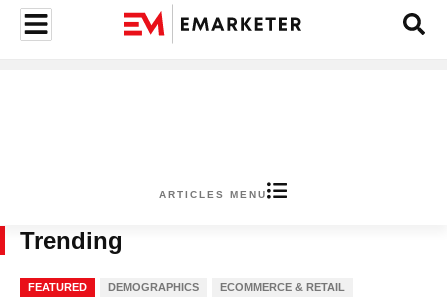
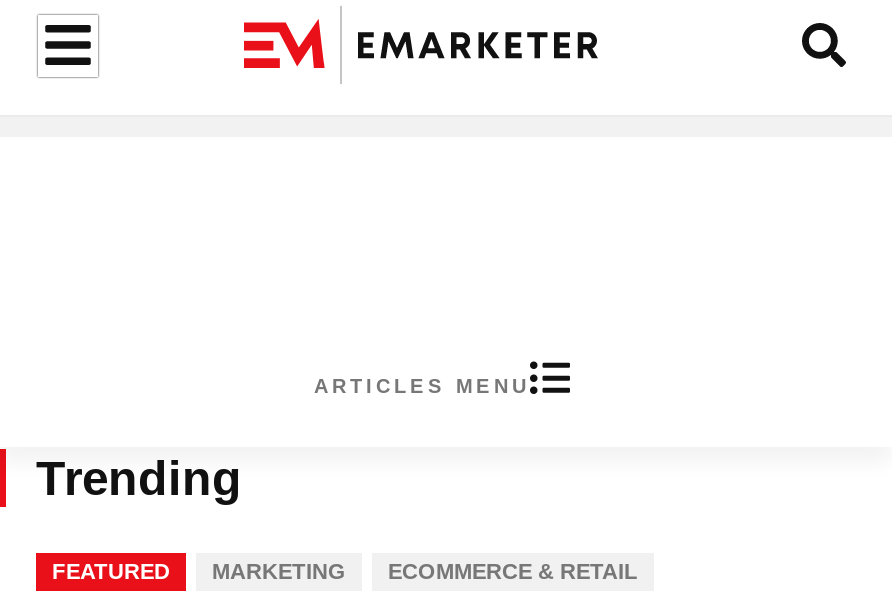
[108,281,199,293] DEMOGRAPHICS -> [212,559,346,583] MARKETING

